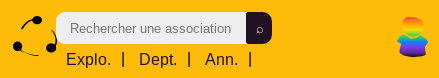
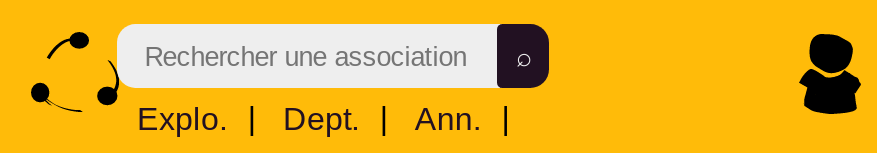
[397,17,429,57] [image] -> [799,32,863,114] [image]

